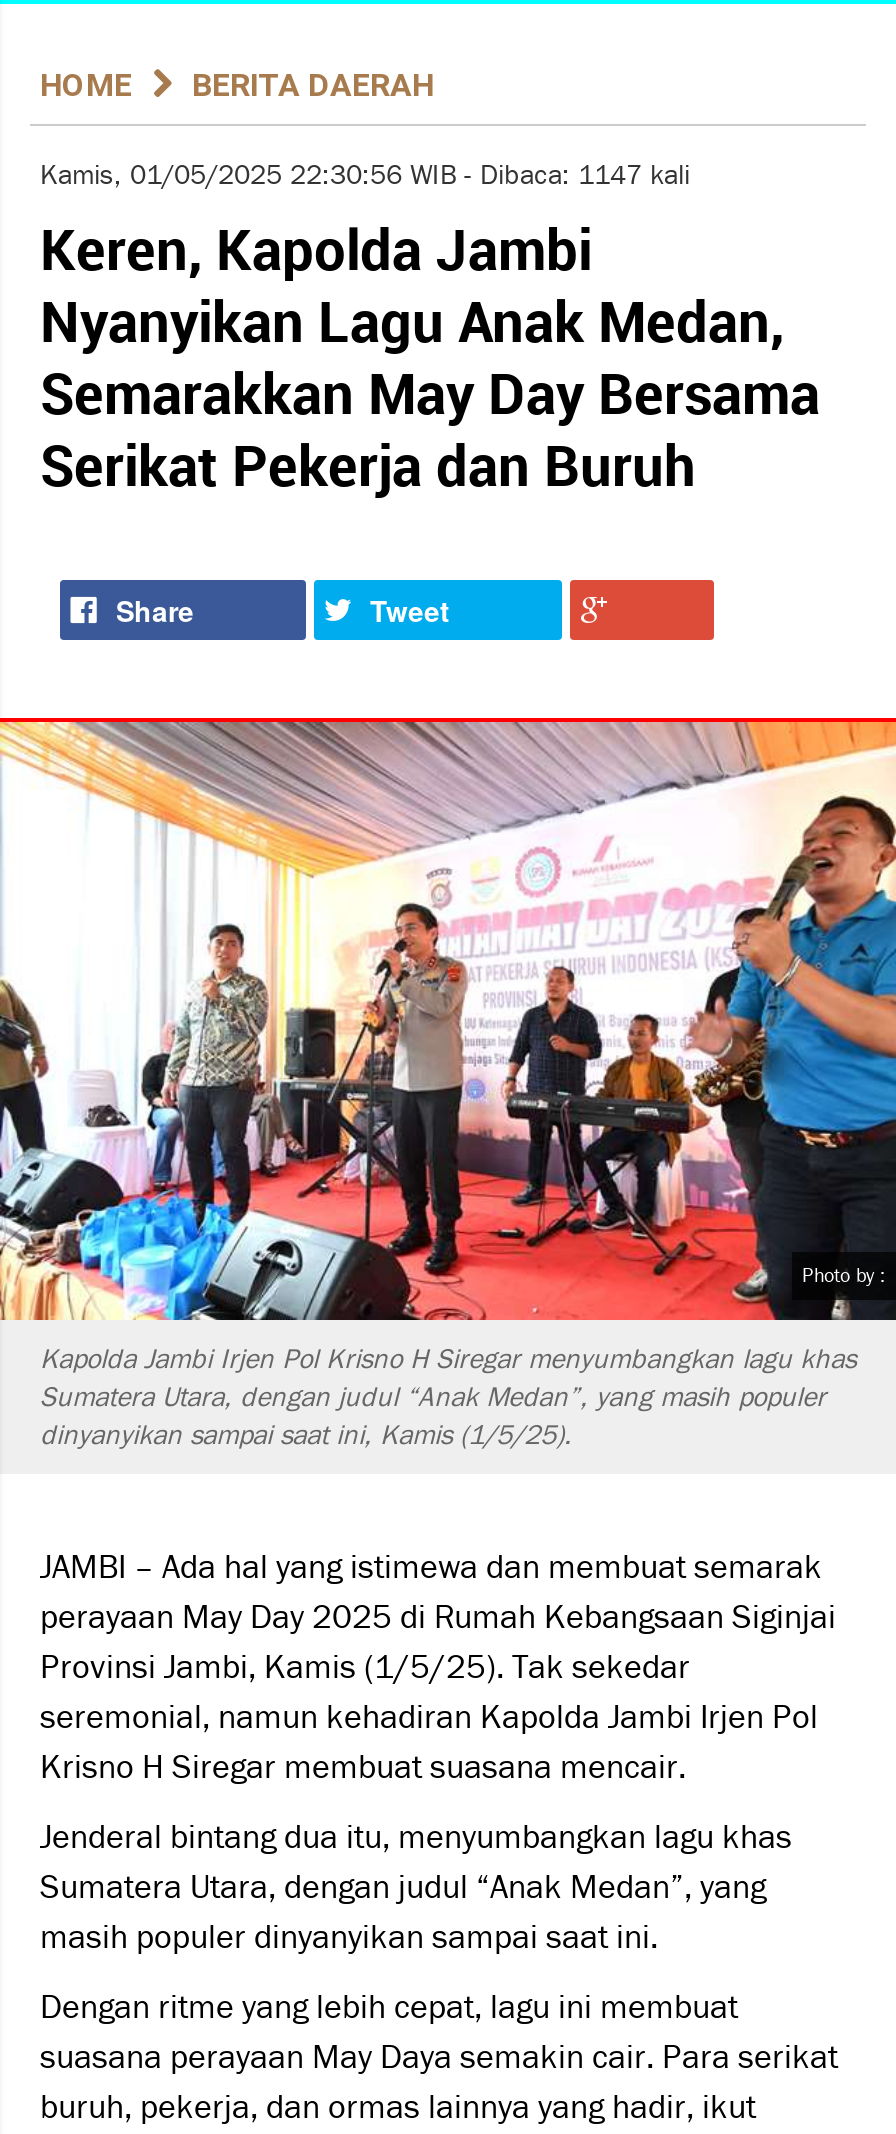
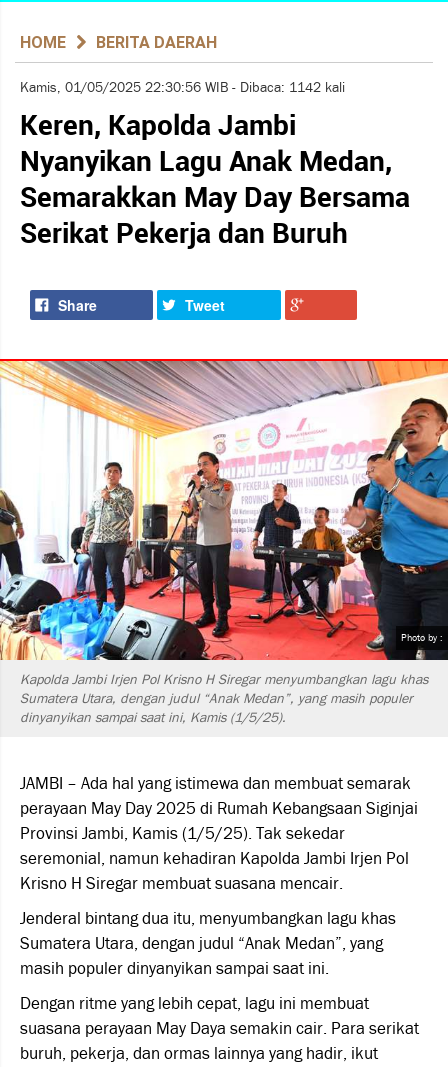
[40,158,690,192] Kamis, 01/05/2025 22:30:56 WIB - Dibaca: 1147 kali -> [20,79,345,96] Kamis, 01/05/2025 22:30:56 WIB - Dibaca: 1142 kali

